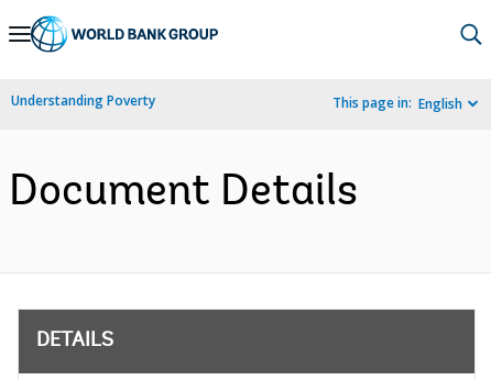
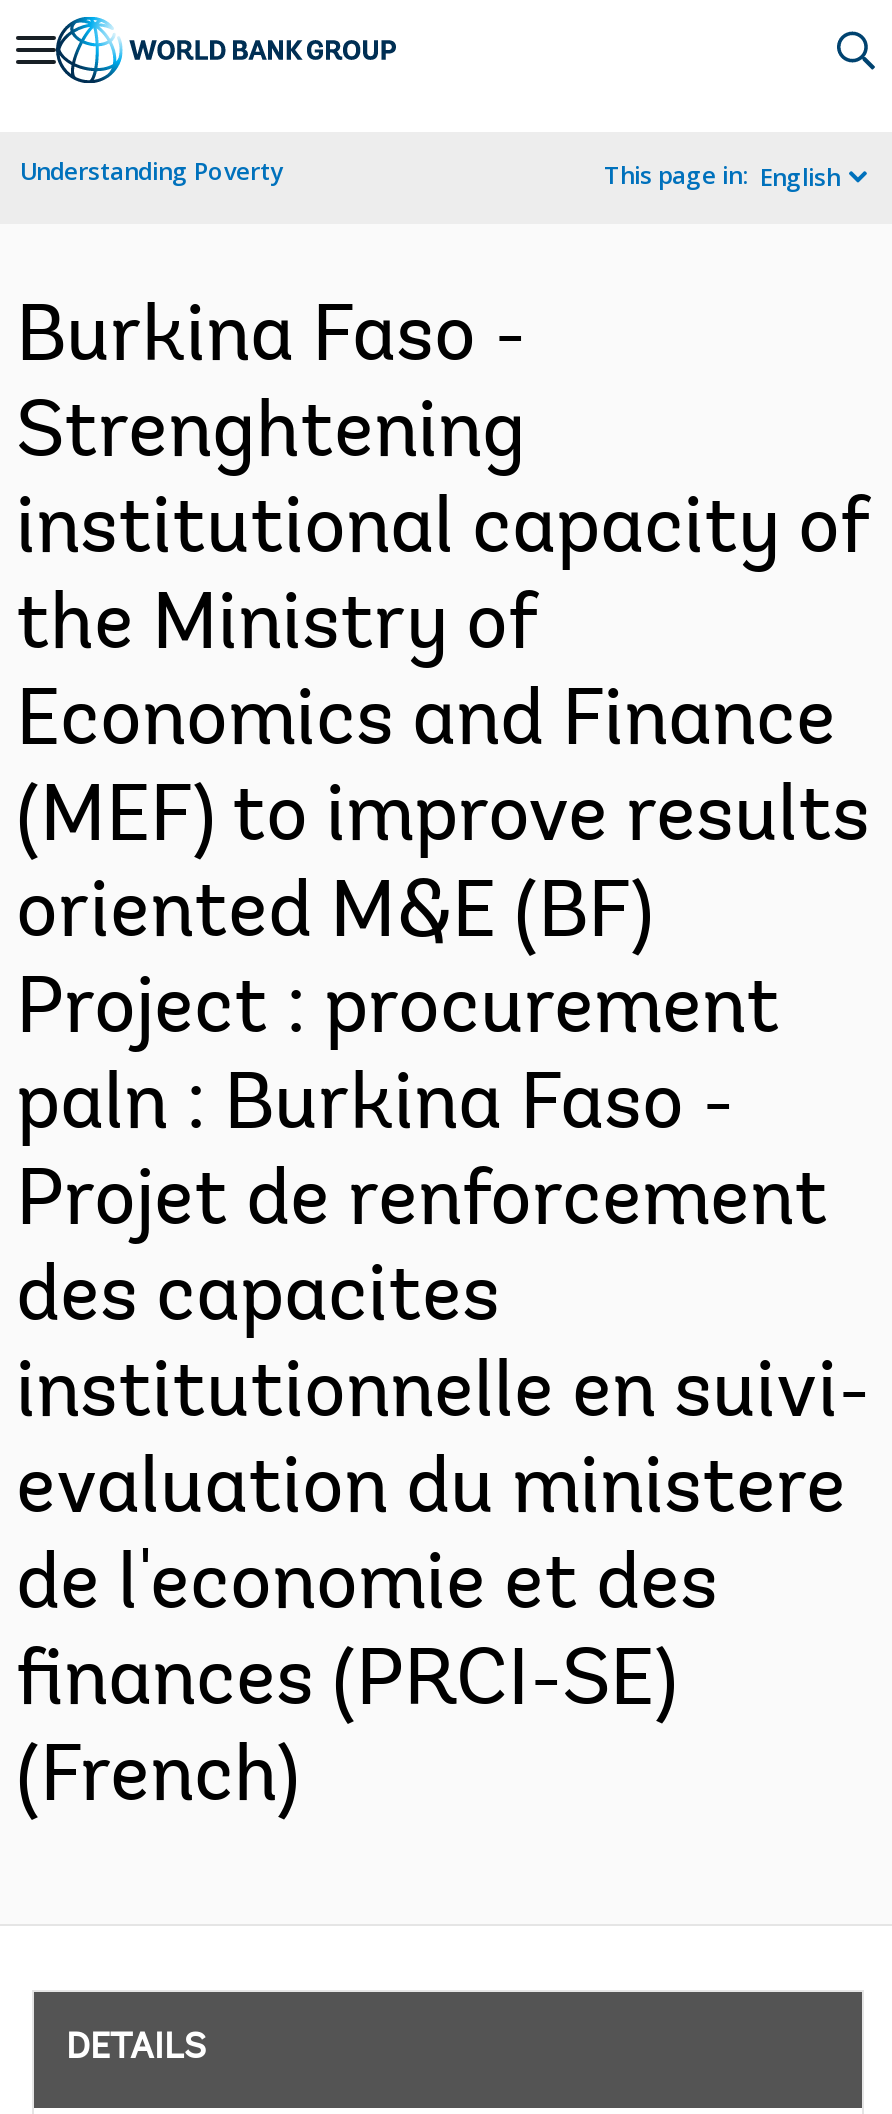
[9,171,358,215] Document Details -> [16,300,870,1820] Burkina Faso - | Strenghtening | institutional capacity of | the Ministry of | Economics and Finance | (MEF) to improve results | oriented M&E (BF) | Project : procurement | paln : Burkina Faso - | Projet de renforcement | des capacites | institutionnelle en suivi- | evaluation du ministere | de l'economie et des | finances (PRCI-SE) | (French)

